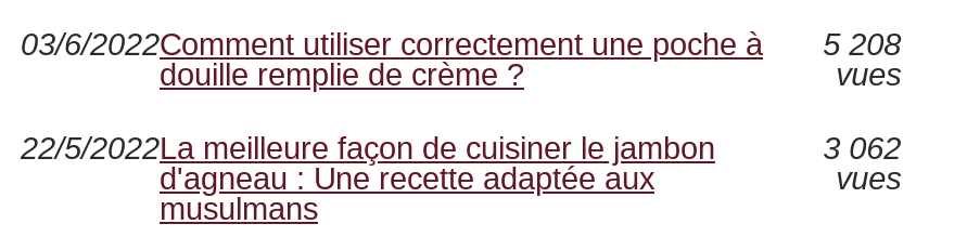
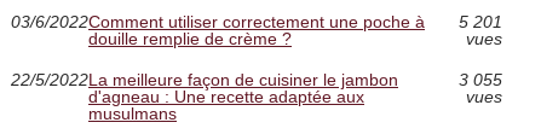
[21,26,901,61] 03/6/2022Comment utiliser correctement une poche à 5 208 -> [11,12,502,31] 03/6/2022Comment utiliser correctement une poche à 5 201
[823,130,901,165] 3 062 -> [458,70,502,89] 3 055

